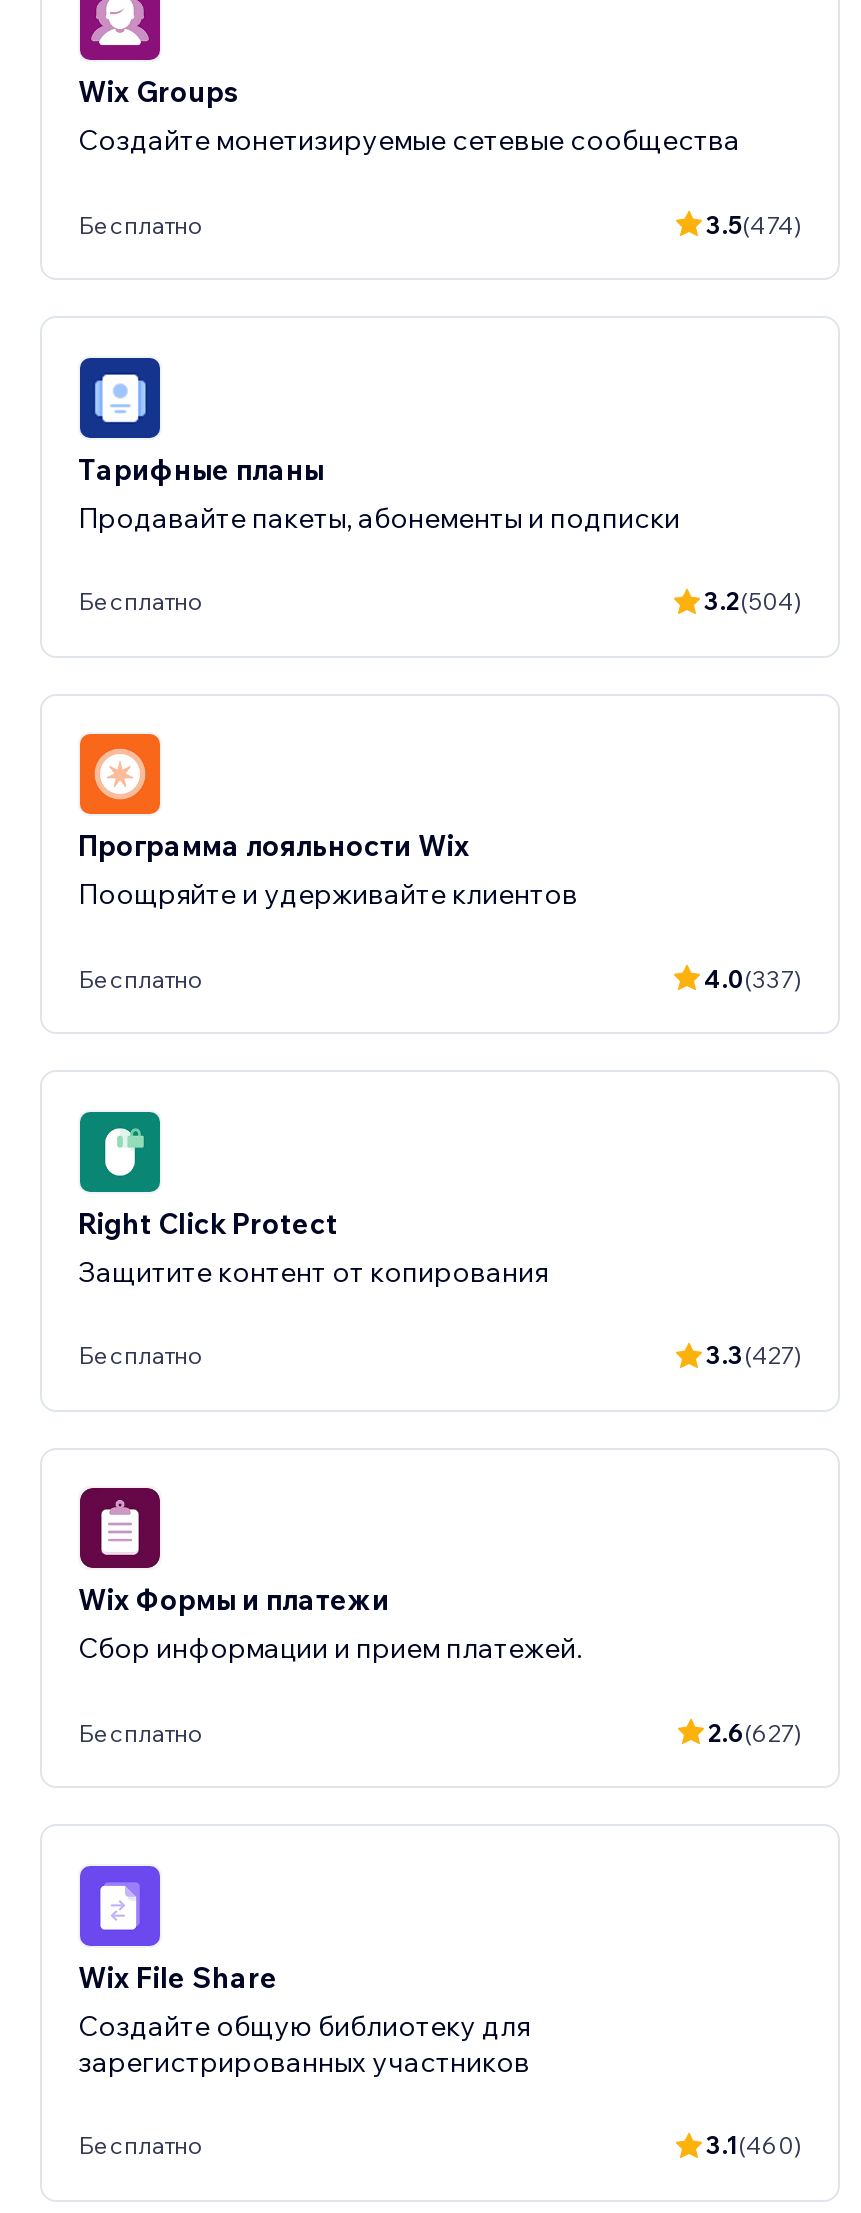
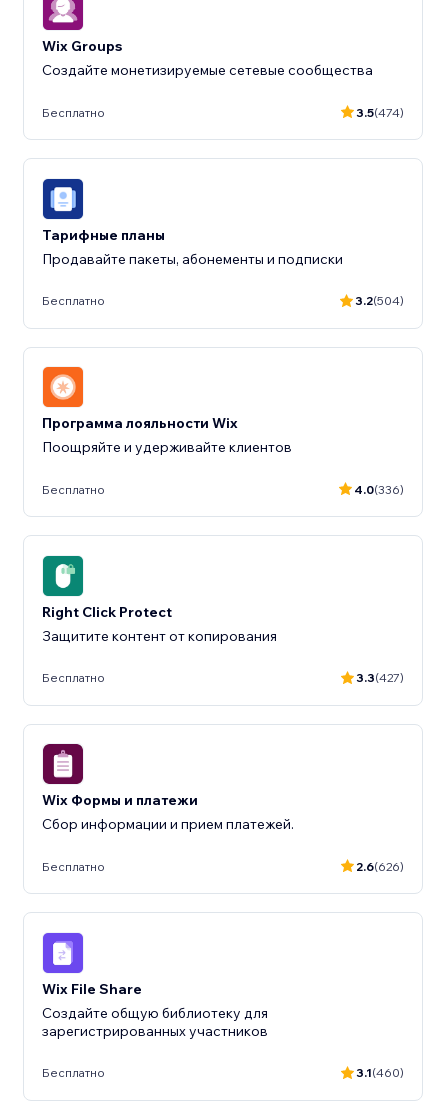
[704,963,802,993] 4.0(337) -> [354,481,404,496] 4.0(336)
[708,1717,802,1747] 2.6(627) -> [356,858,404,873] 2.6(626)

